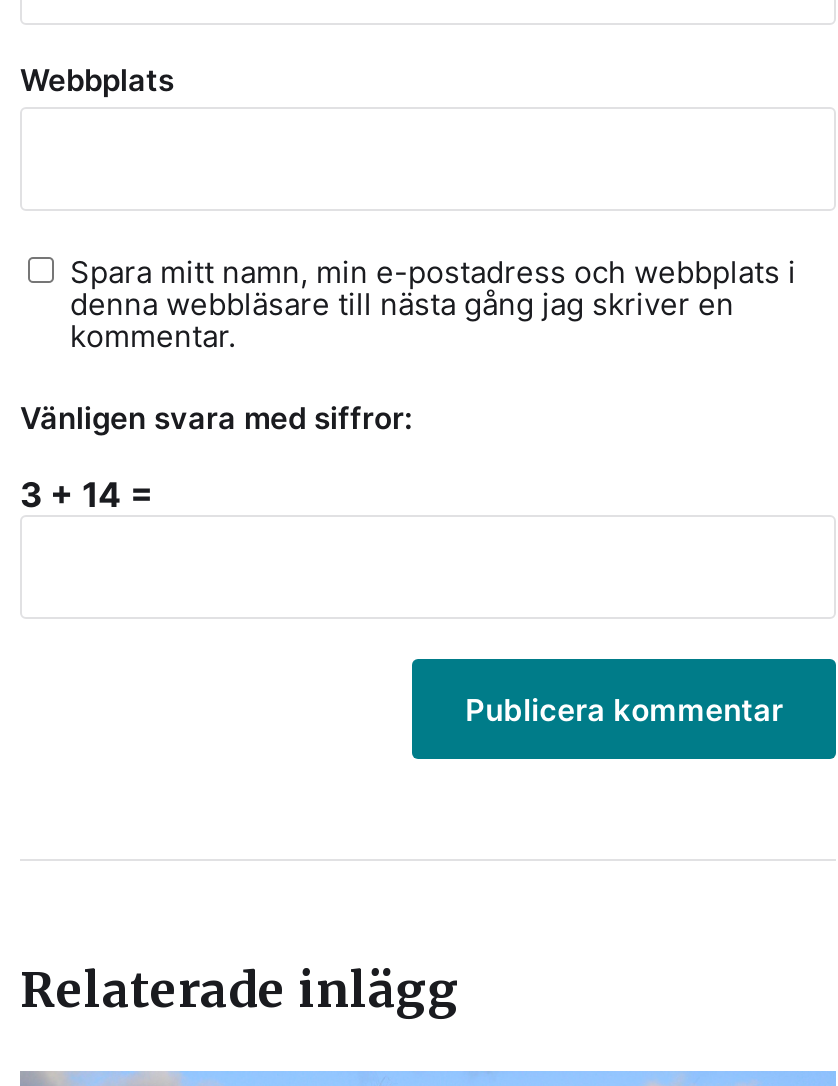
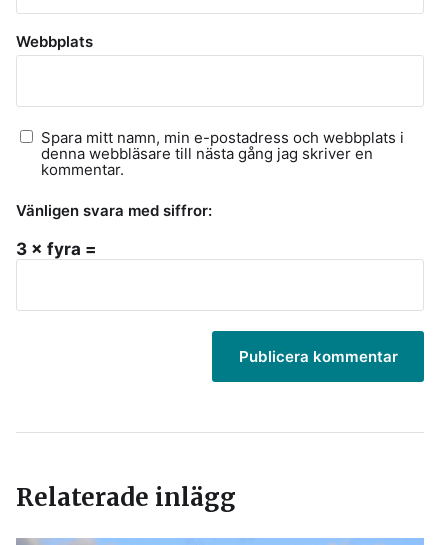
[20,474,154,514] 3 + 14 = -> [16,239,97,259] 3 × fyra =

